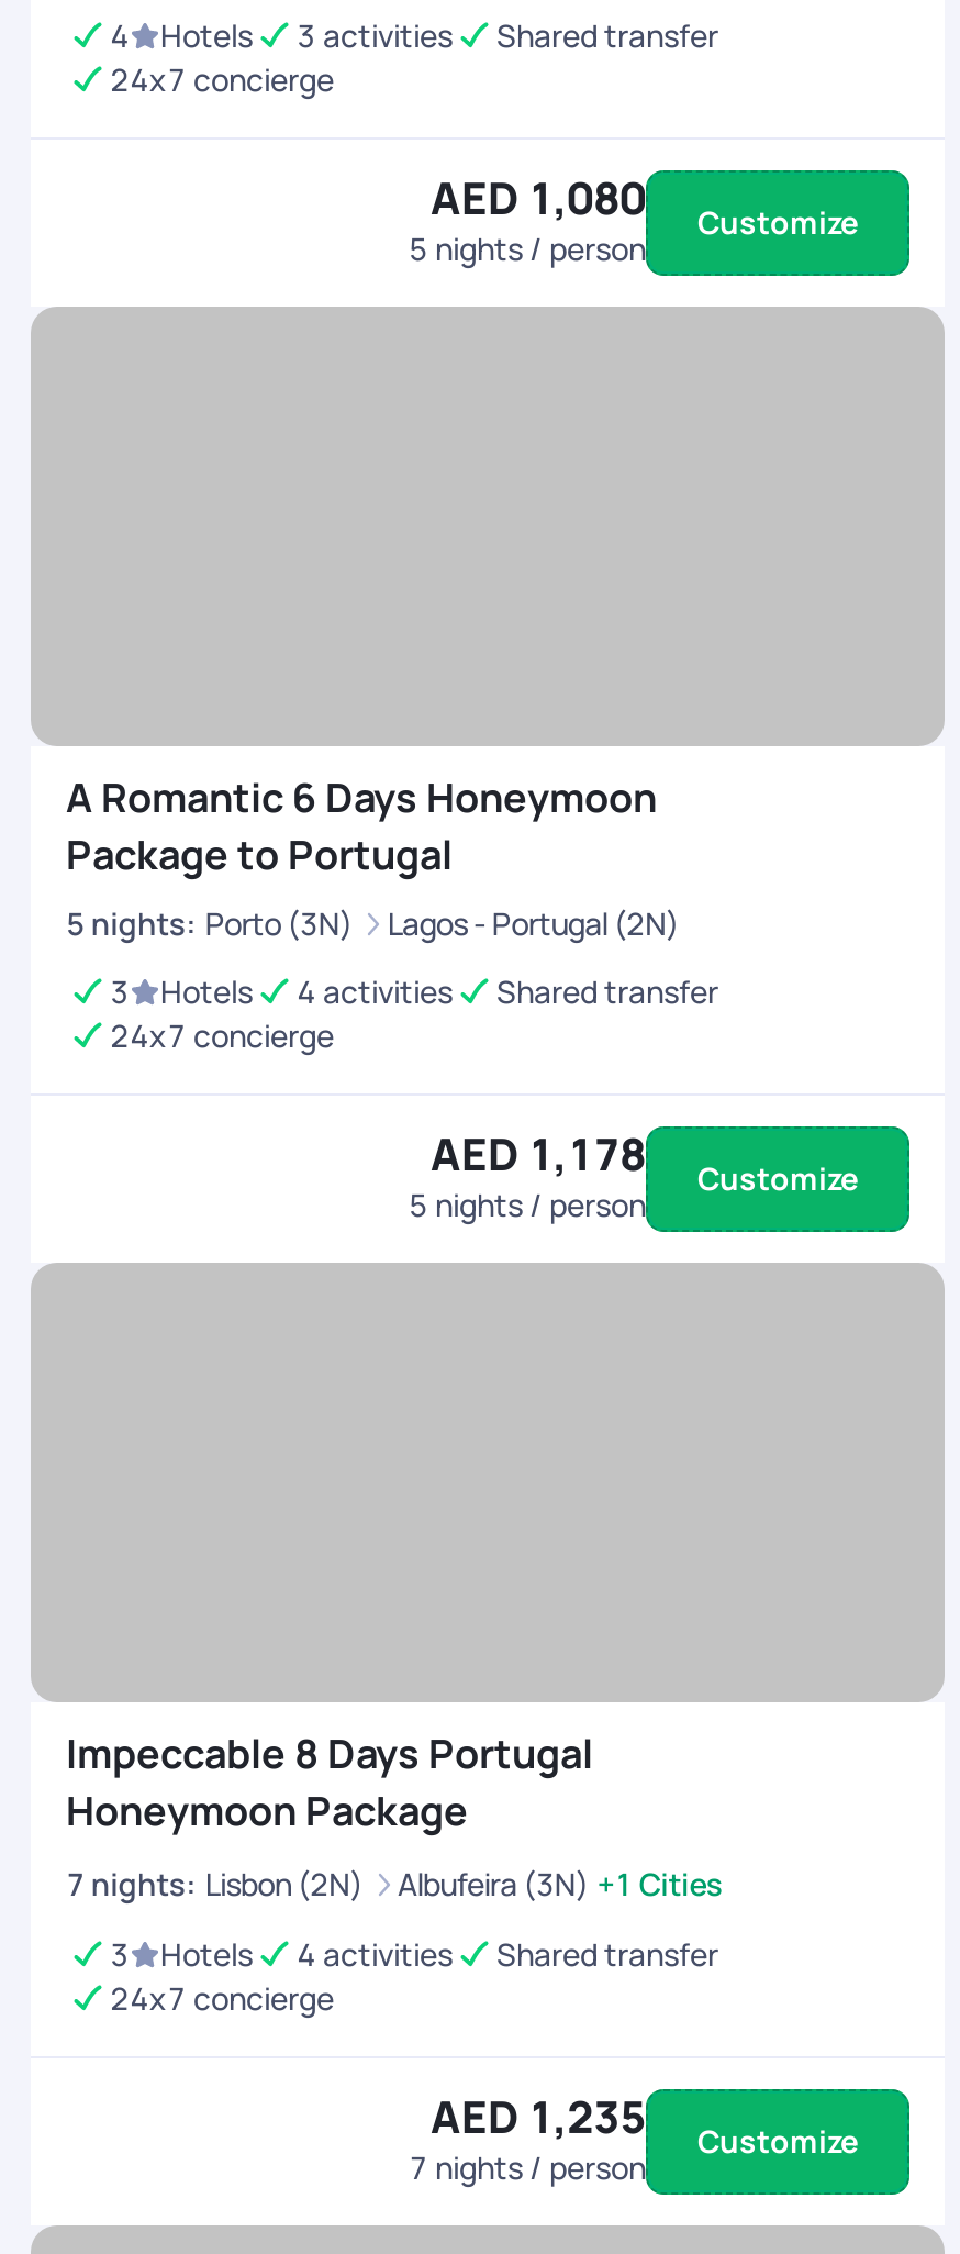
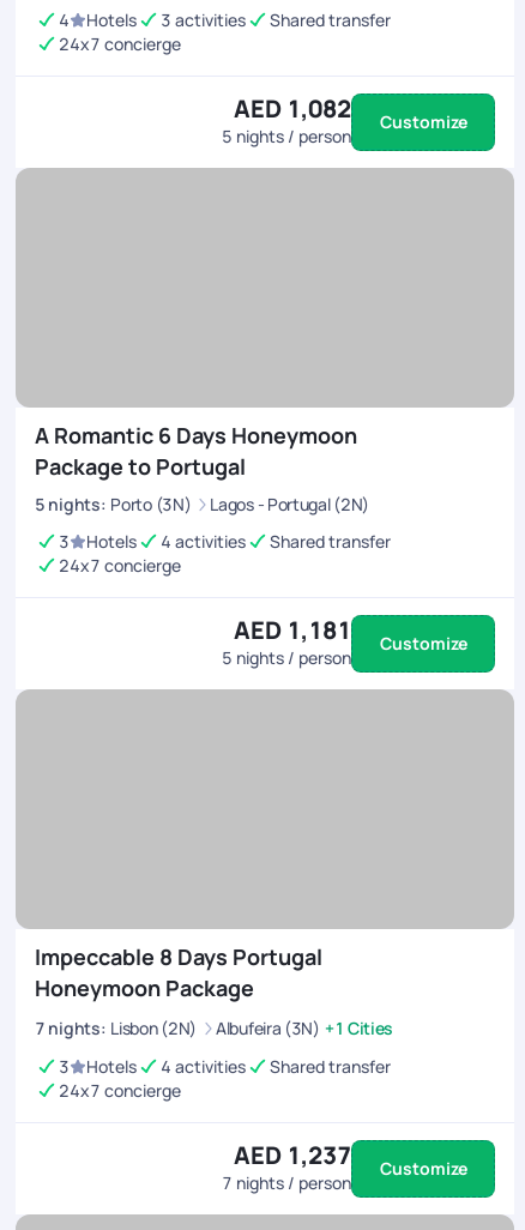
[431,168,858,243] AED 1,080 Customize -> [234,92,467,133] AED 1,082 Customize
[431,1124,858,1199] AED 1,178 Customize -> [234,614,467,655] AED 1,181 Customize
[431,2087,858,2162] AED 1,235 Customize -> [234,1139,467,1180] AED 1,237 Customize

